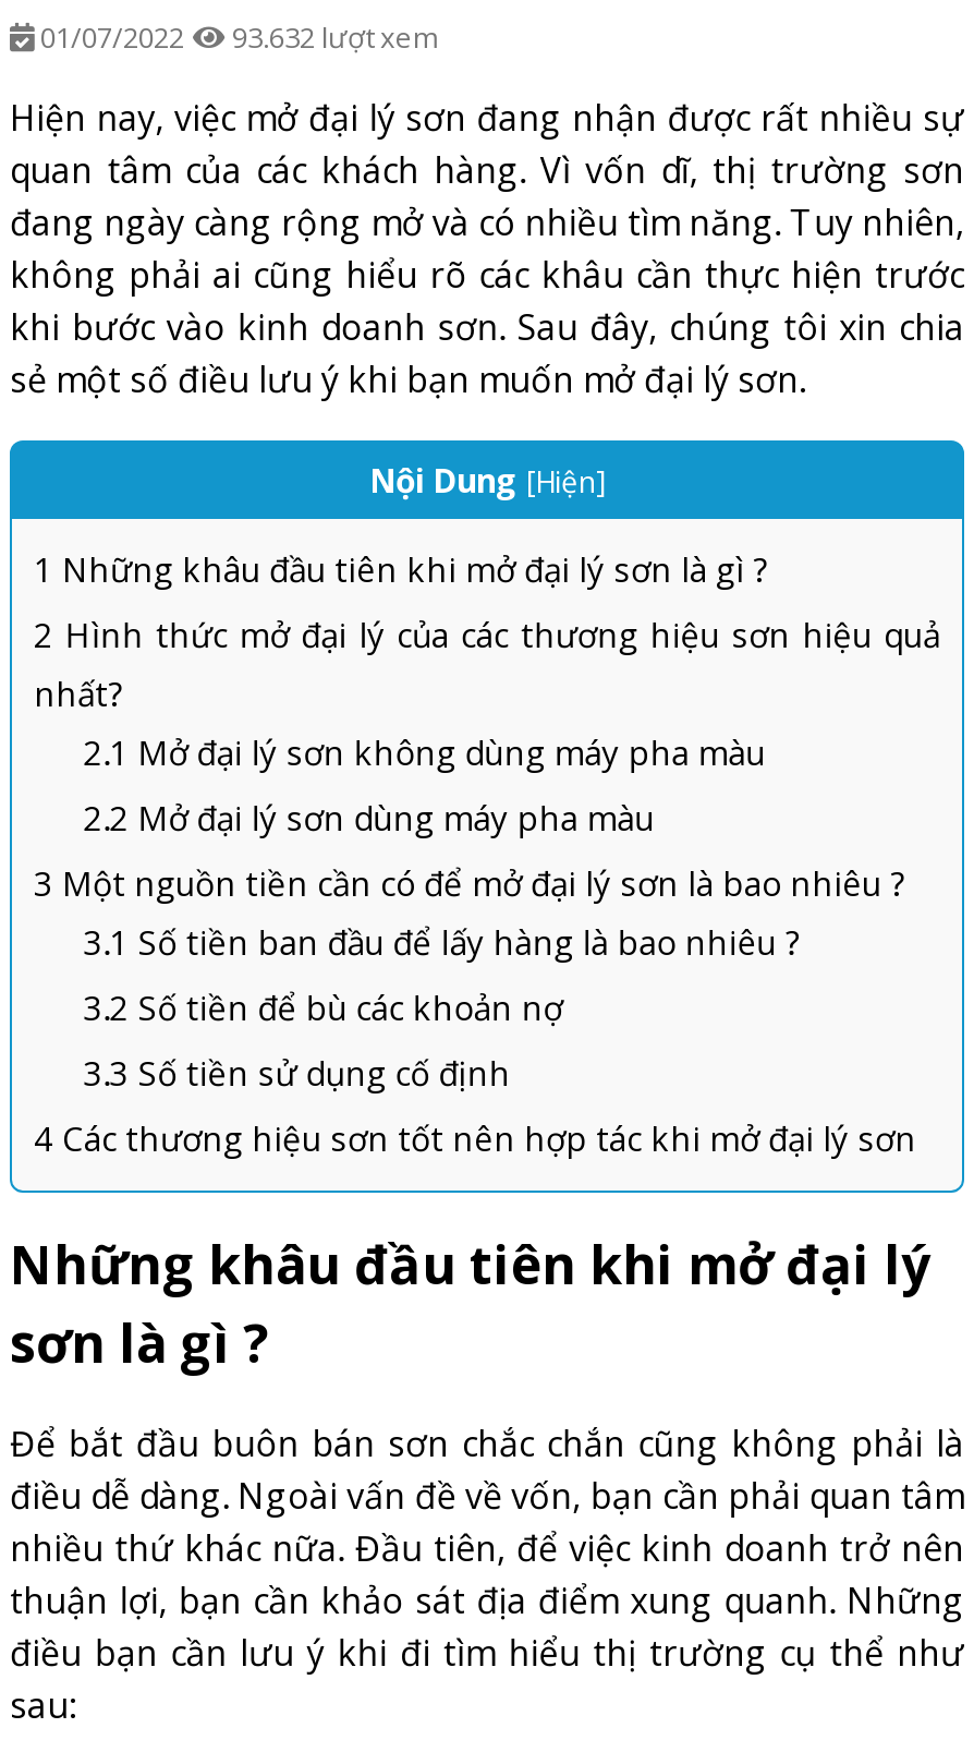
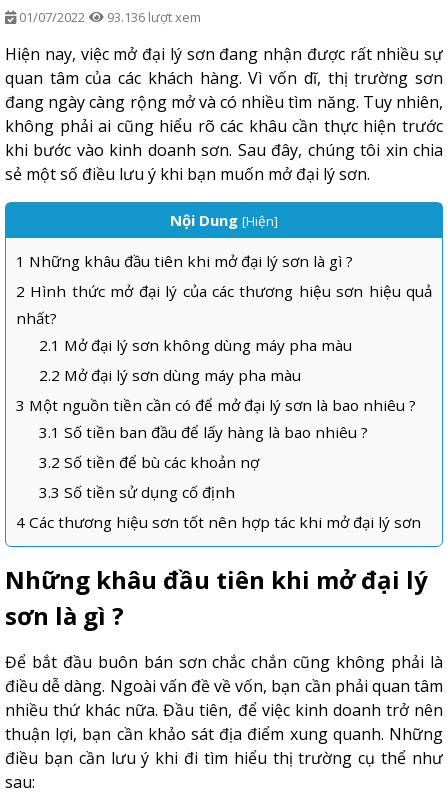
[34,17,437,57] 01/07/2022 93.632 lượt xem -> [16,8,201,26] 01/07/2022 93.136 lượt xem

